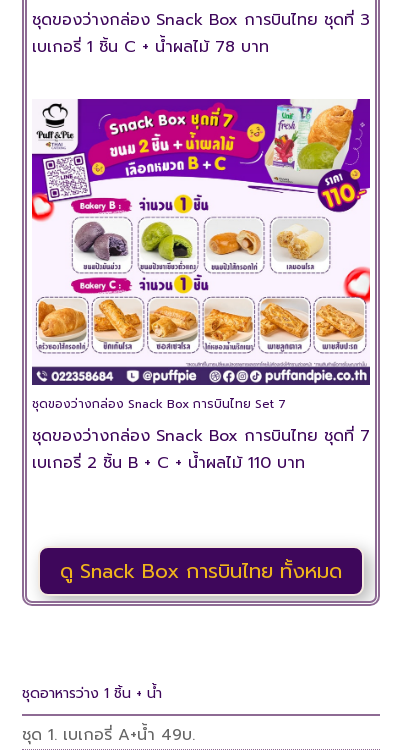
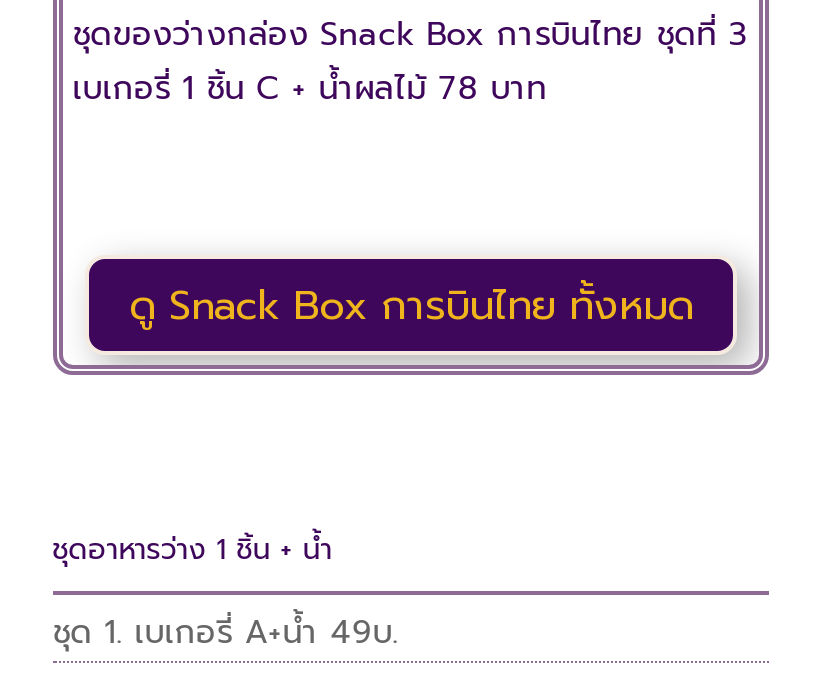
[31,98,371,475] [image] | ชุดของว่างกล่อง Snack Box การบินไทย Set 7 | ชุดของว่างกล่อง Snack Box การบินไทย ชุดที่ 7 | เบเกอรี่ 2 ชิ้น B + C + น้ำผลไม้ 110 บาท -> none

